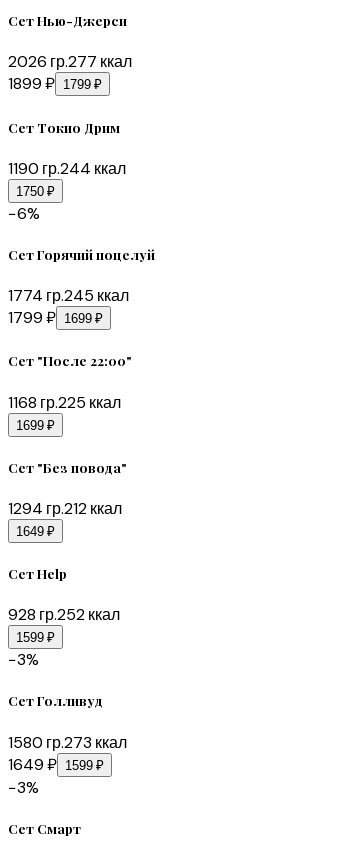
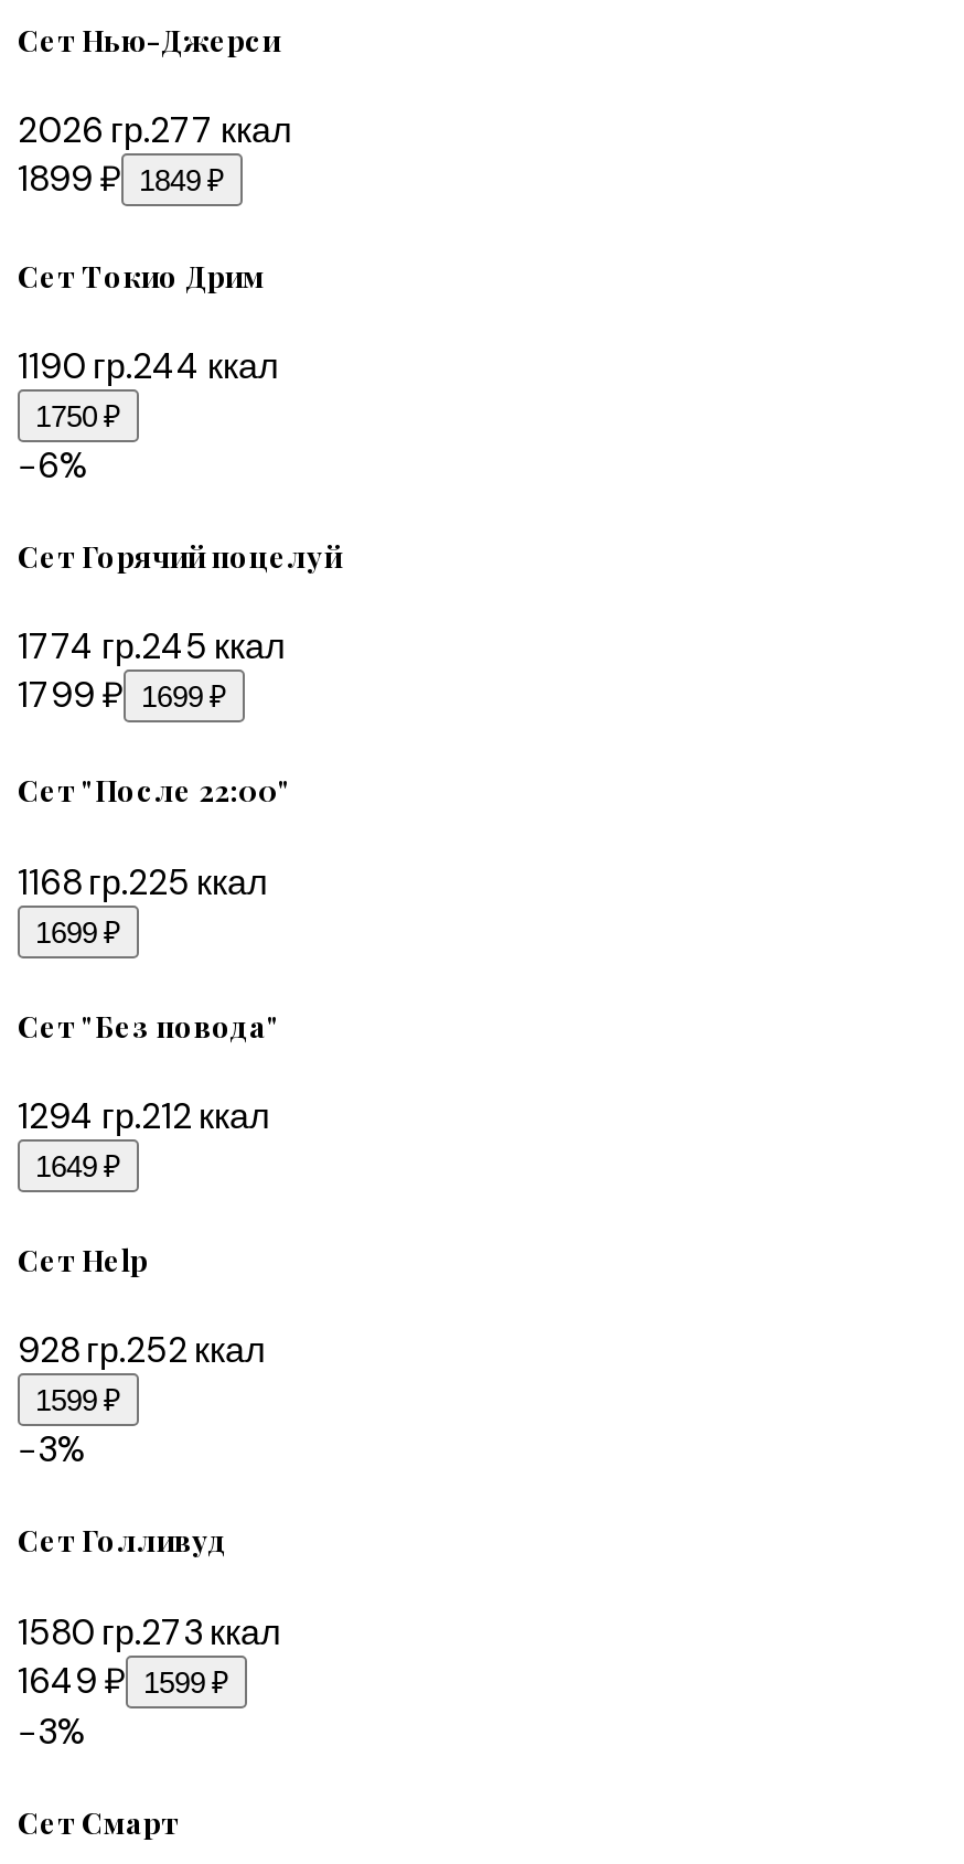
[8,73,102,94] 1899 ₽ 1799 ₽ -> [18,157,225,203] 1899 ₽ 1849 ₽

